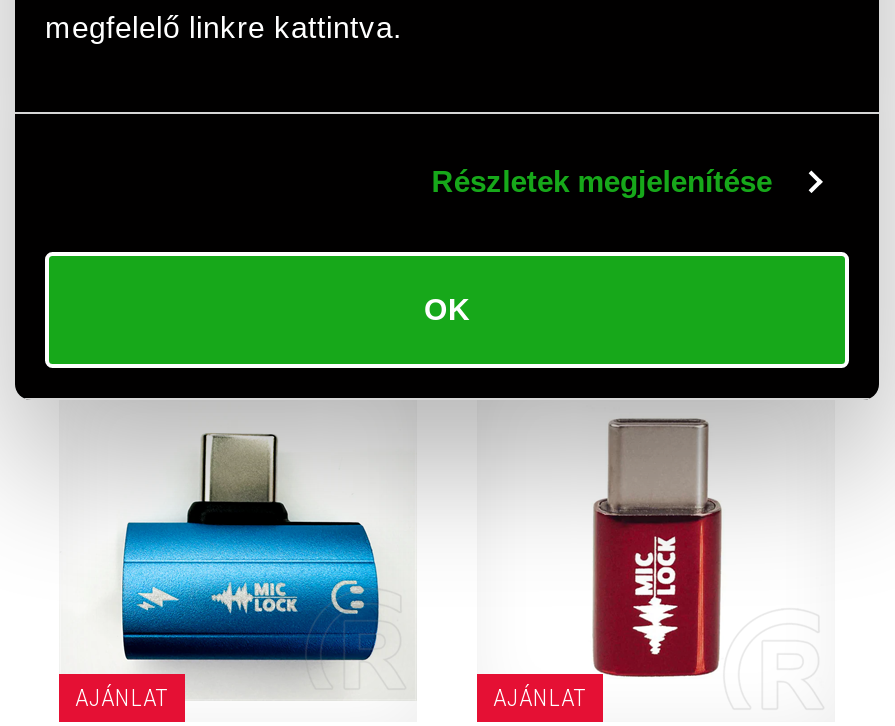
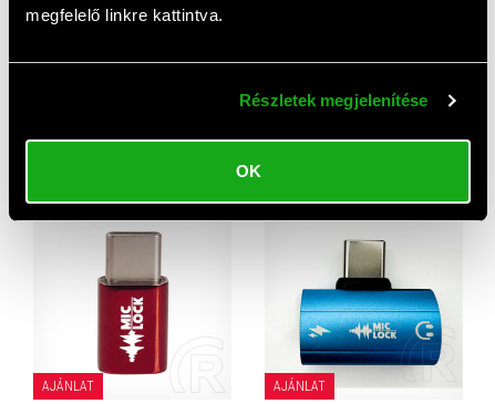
[117,420,401,698] [image] -> [66,231,217,385] [image]
[537,418,819,696] [image] -> [296,232,454,386] [image]

